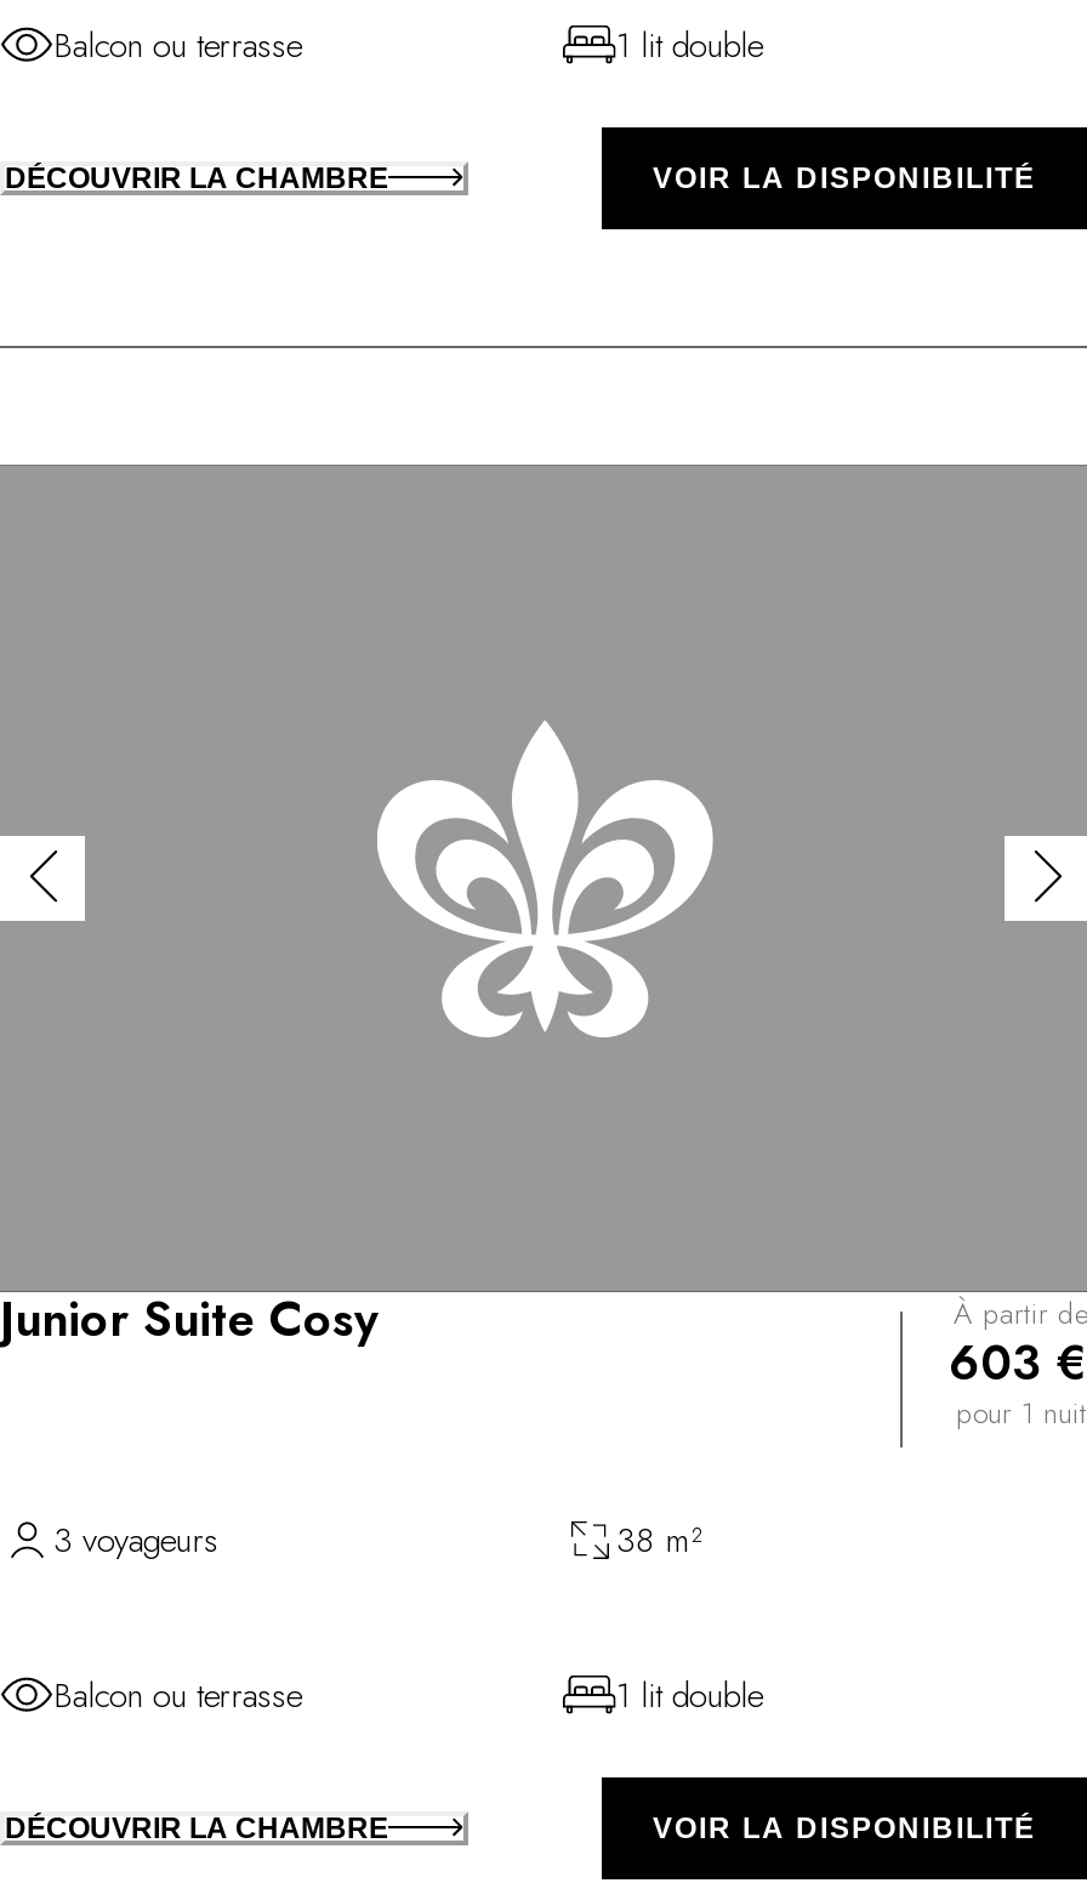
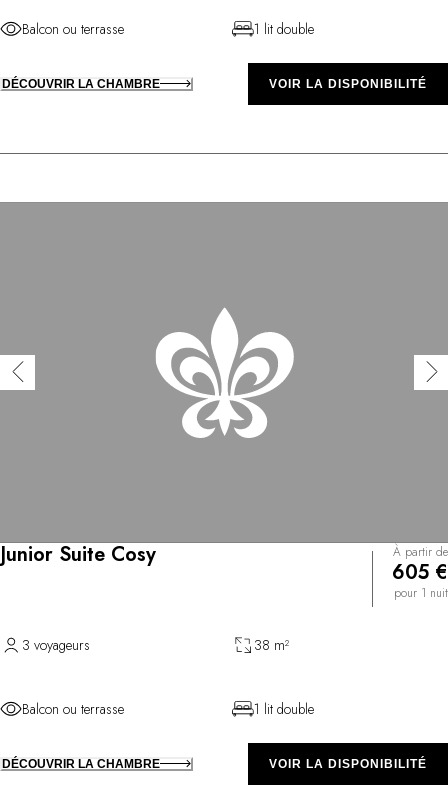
[949,1328,1087,1398] 603 € -> [392,558,448,587] 605 €

